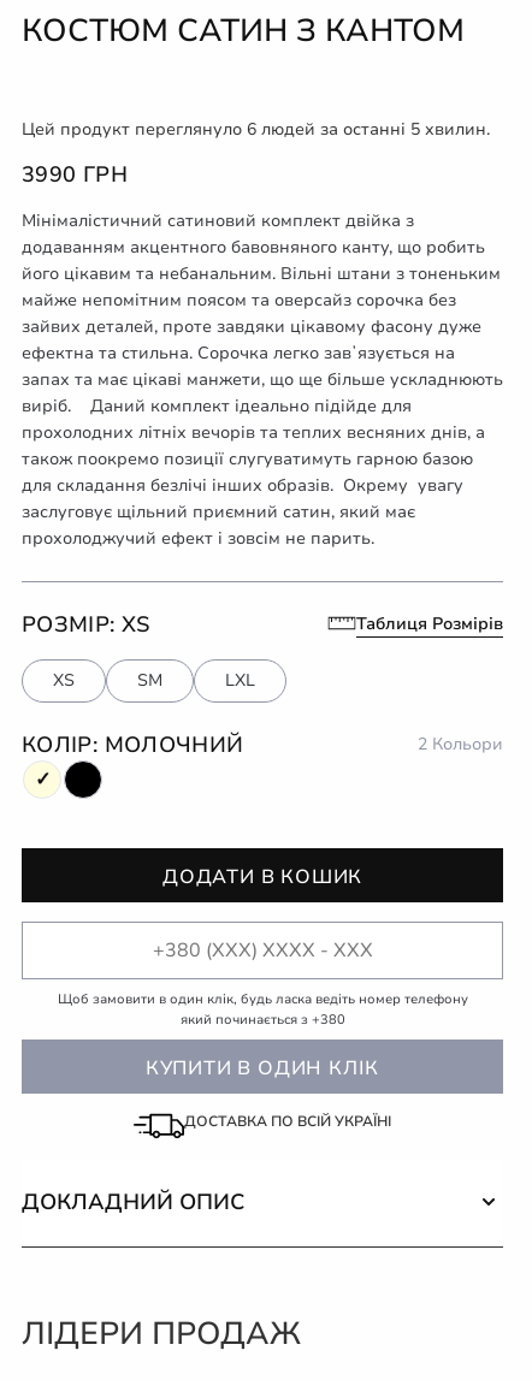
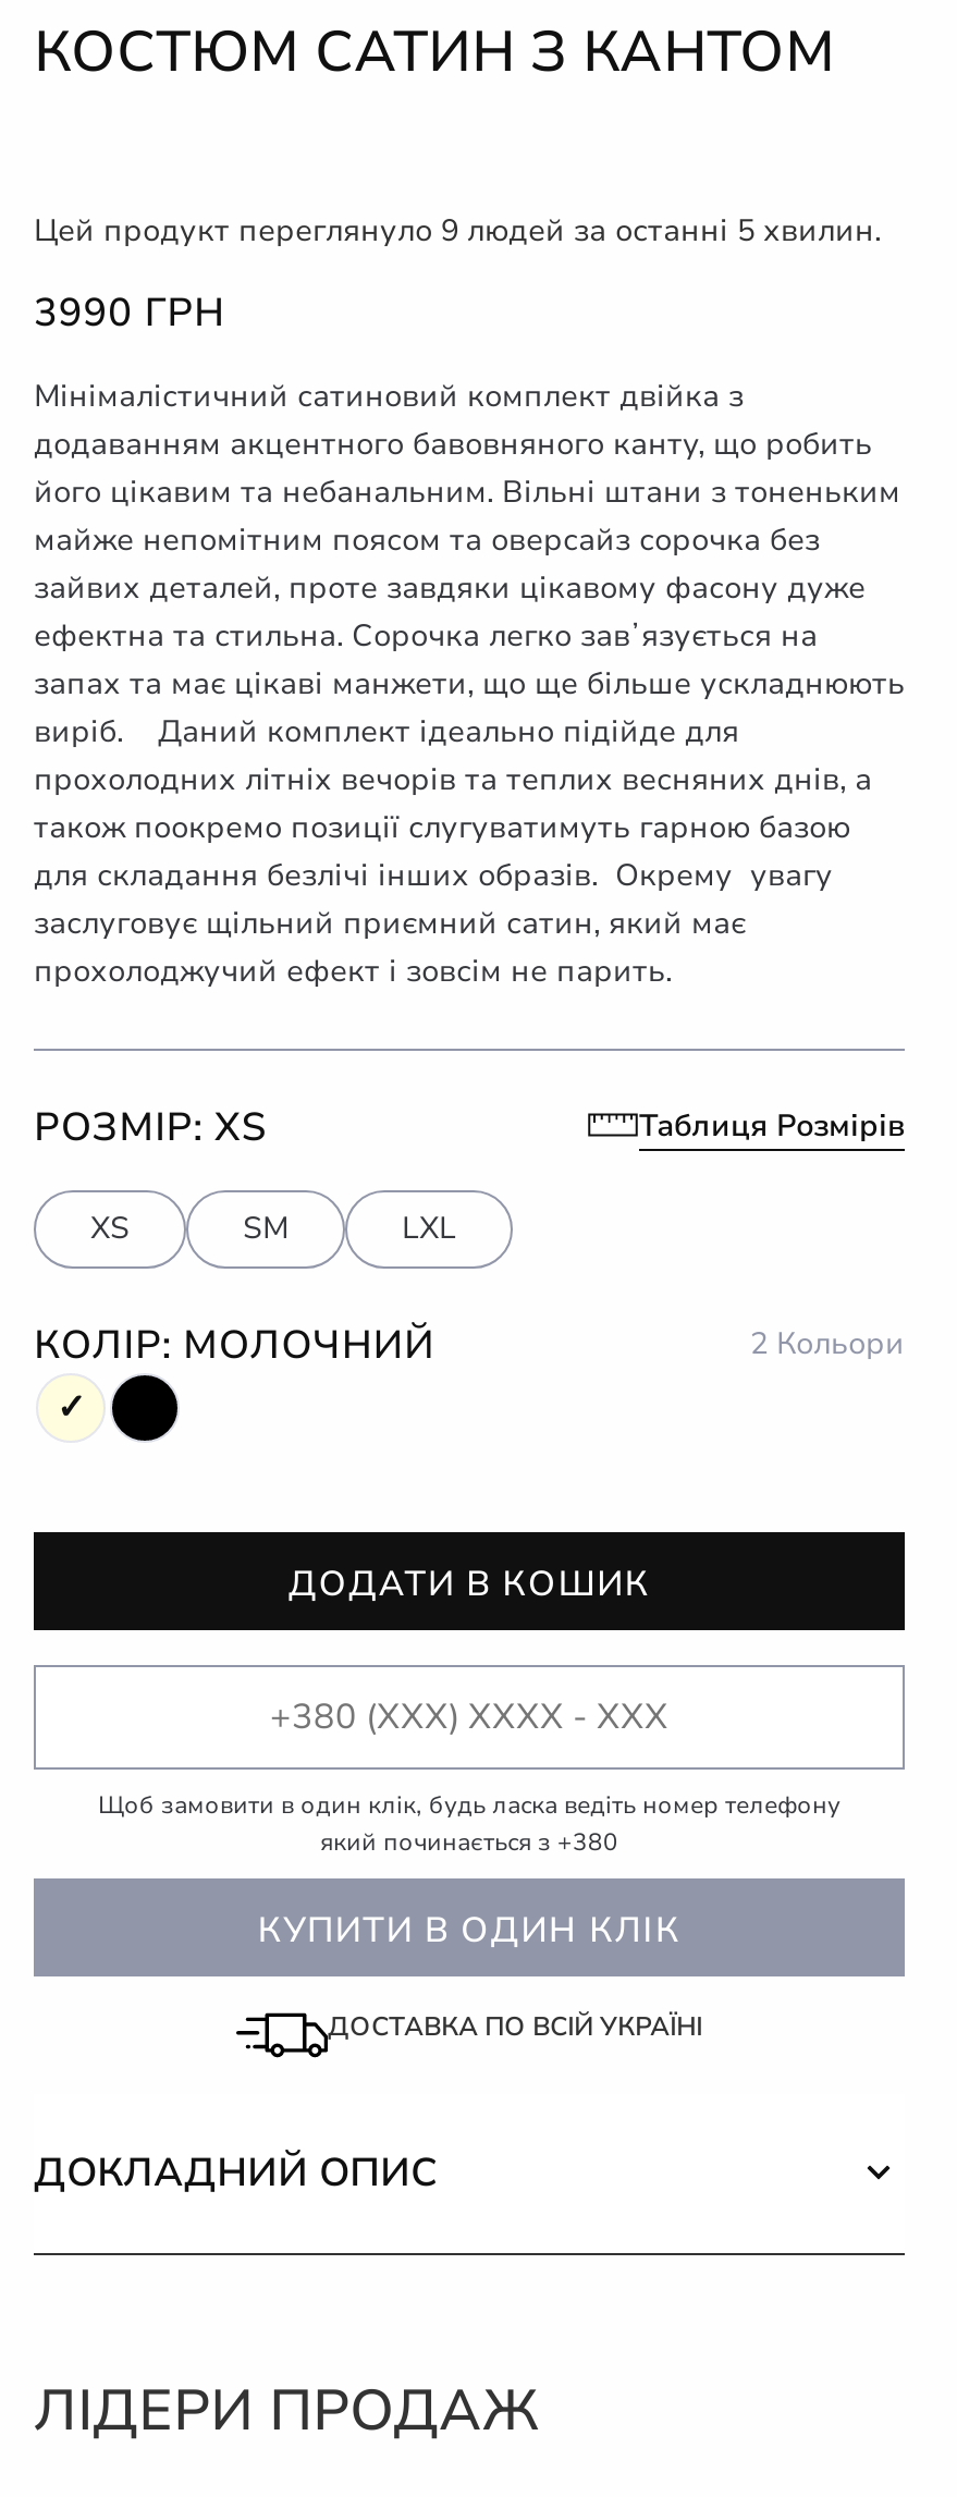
[22,118,490,141] Цей продукт переглянуло 6 людей за останні 5 хвилин. -> [34,210,881,252] Цей продукт переглянуло 9 людей за останні 5 хвилин.

